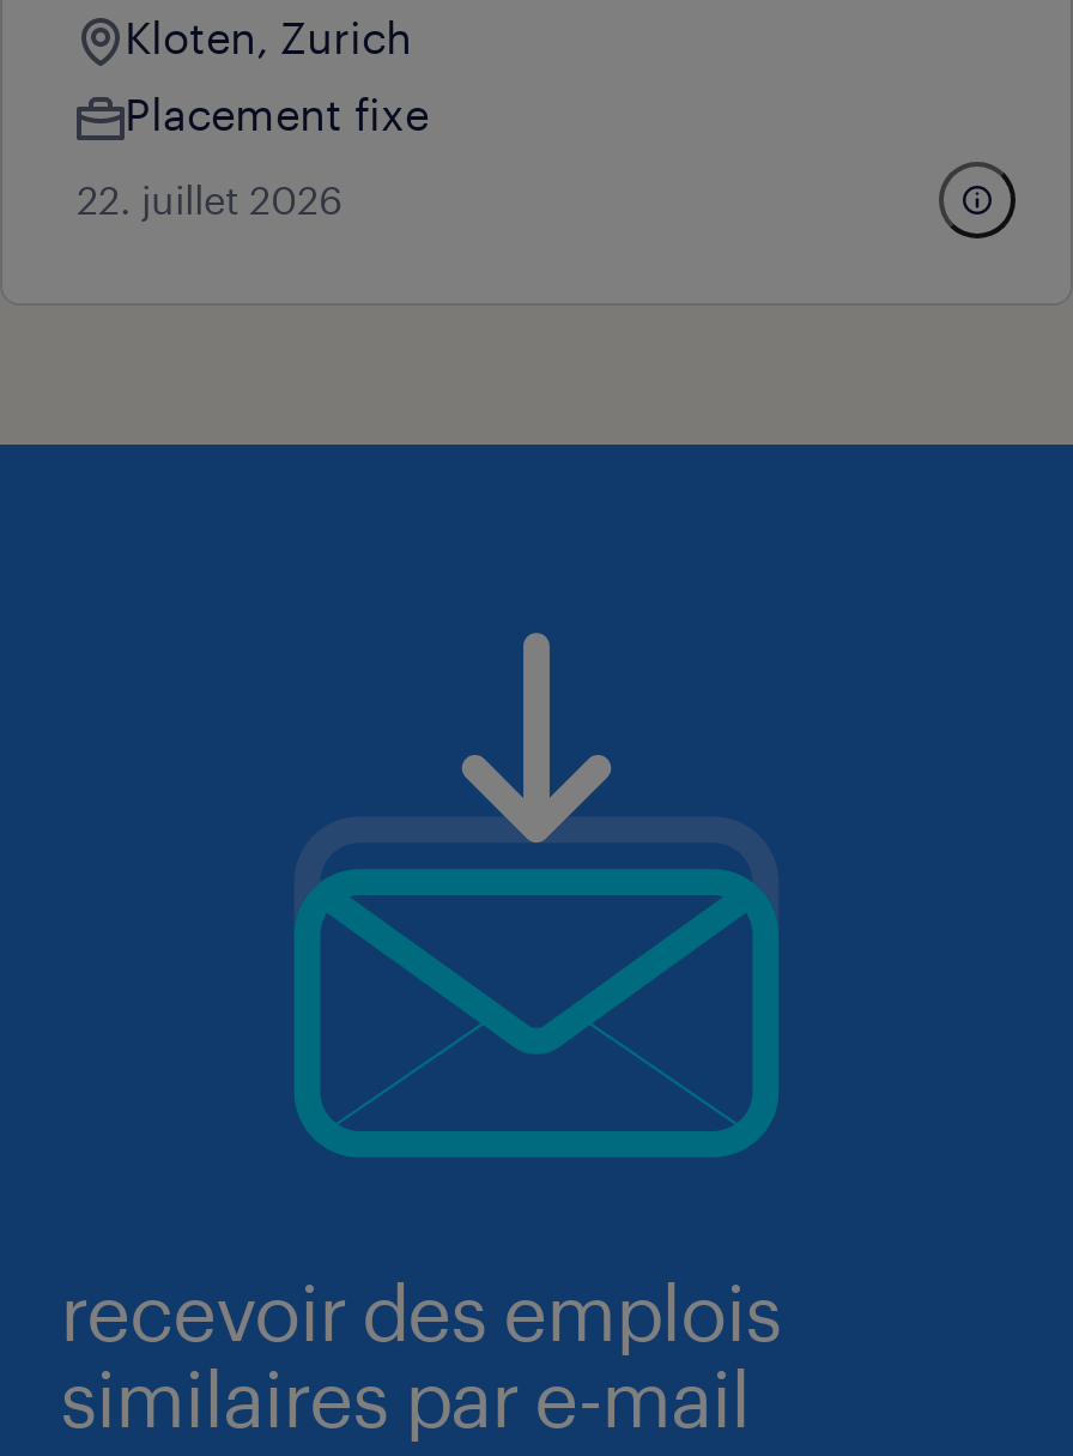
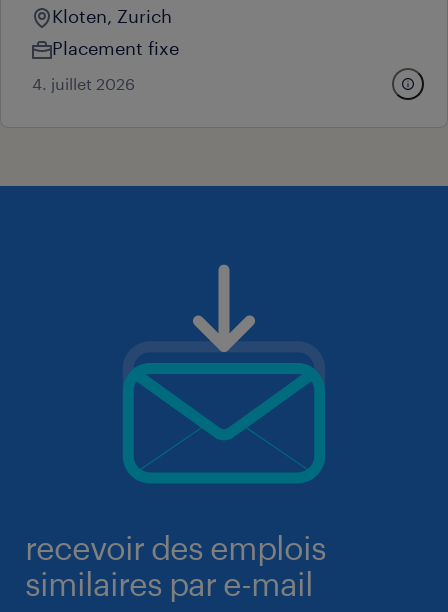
[77,176,342,222] 22. juillet 2026 -> [32,74,135,93] 4. juillet 2026

